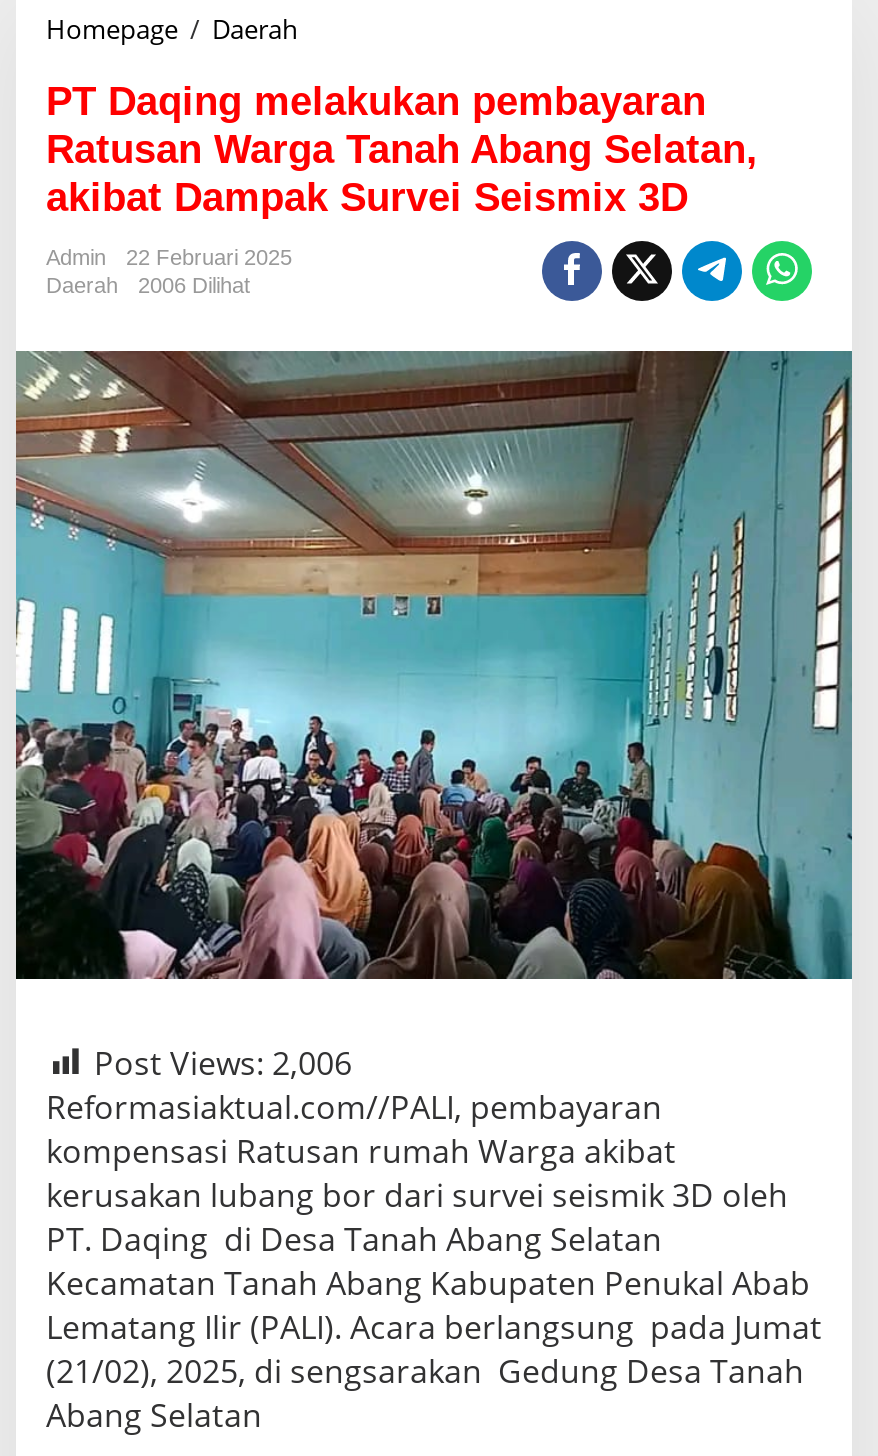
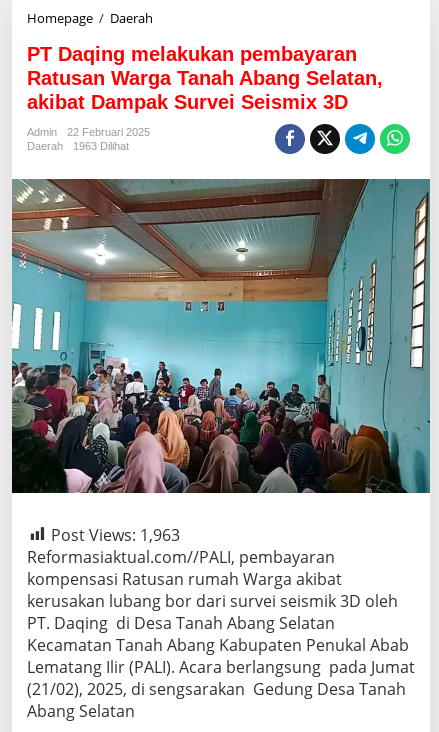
[138,273,250,297] 2006 Dilihat -> [73,140,129,152] 1963 Dilihat
[94,1040,352,1084] Post Views: 2,006 -> [51,523,180,545] Post Views: 1,963

